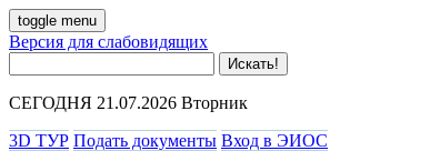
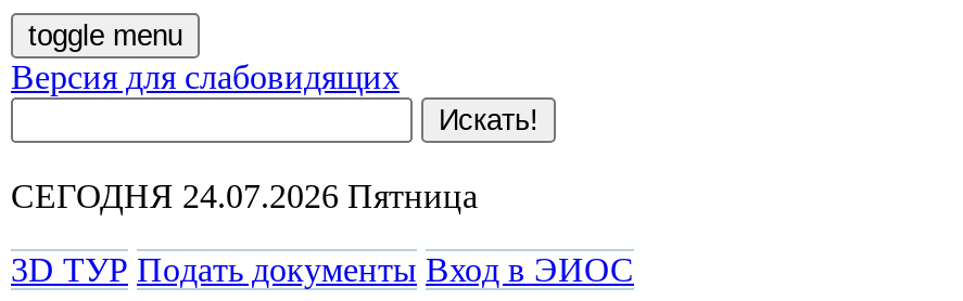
[9,93,248,112] СЕГОДНЯ 21.07.2026 Вторник -> [11,178,478,214] СЕГОДНЯ 24.07.2026 Пятница

